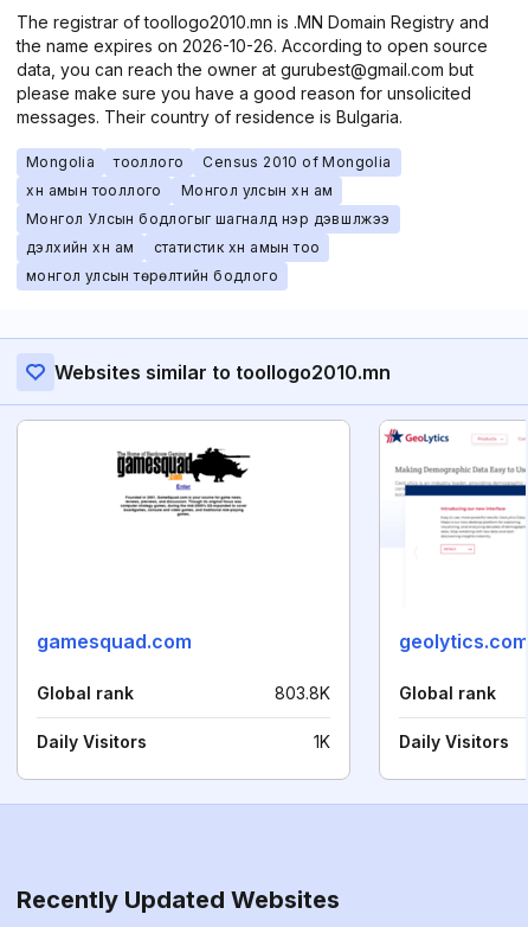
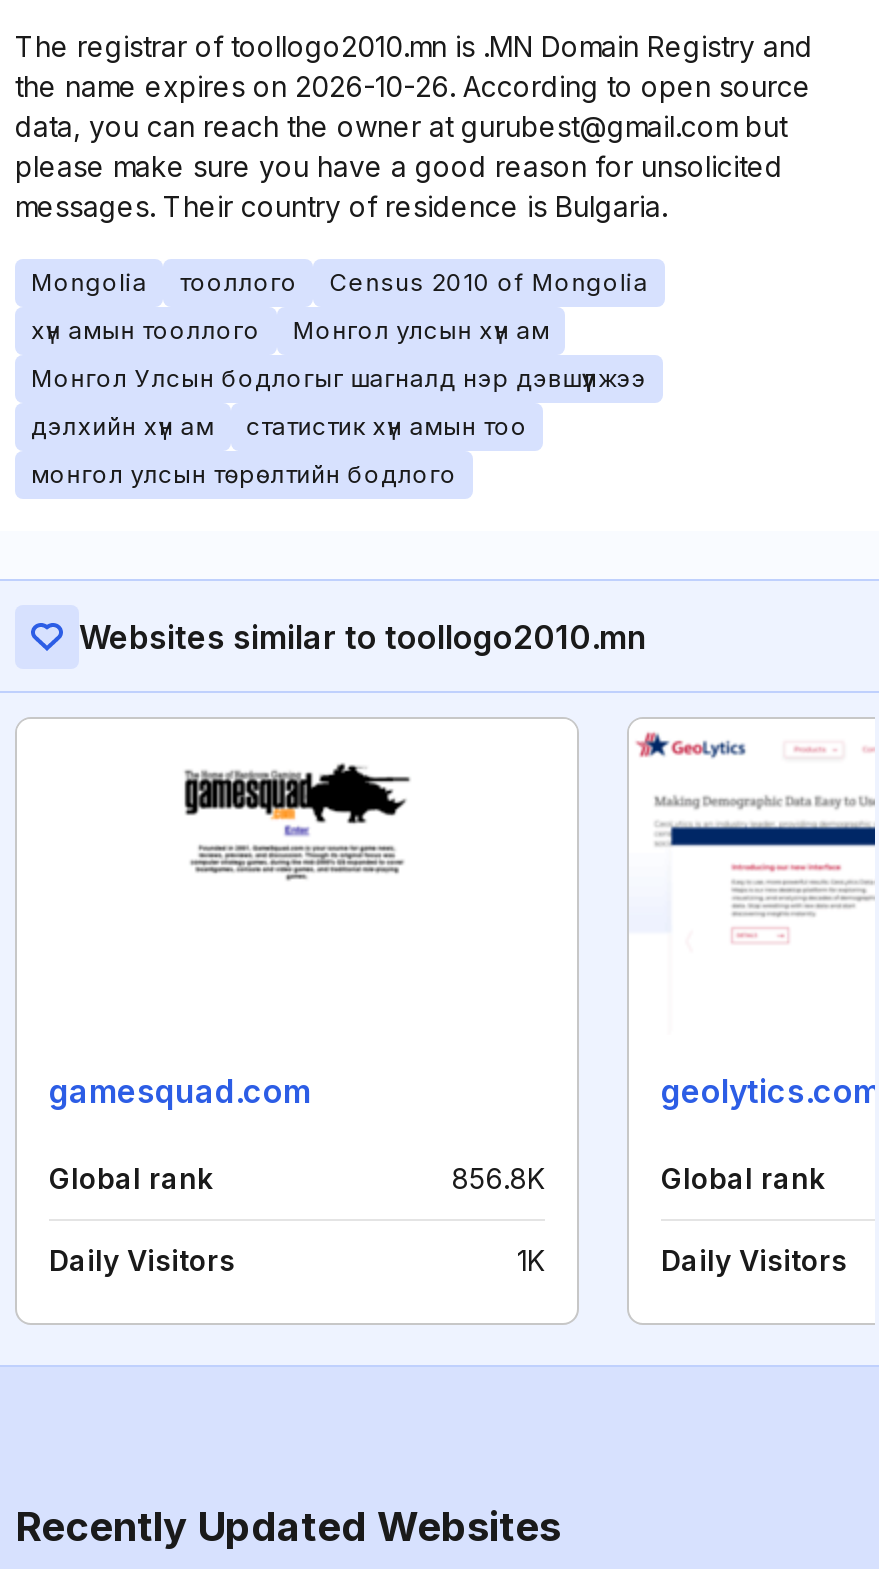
[275,683,330,703] 803.8K -> [451,1161,545,1195] 856.8K

